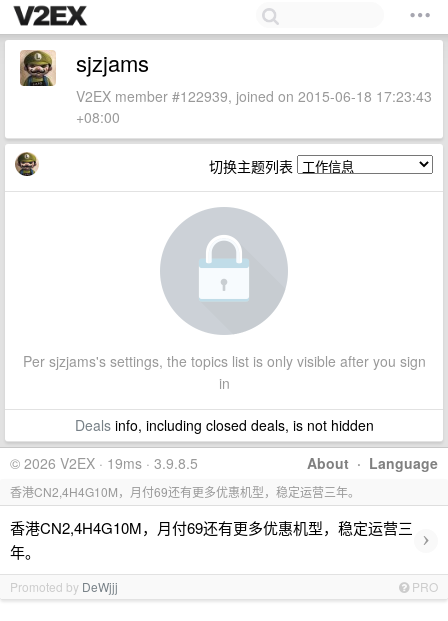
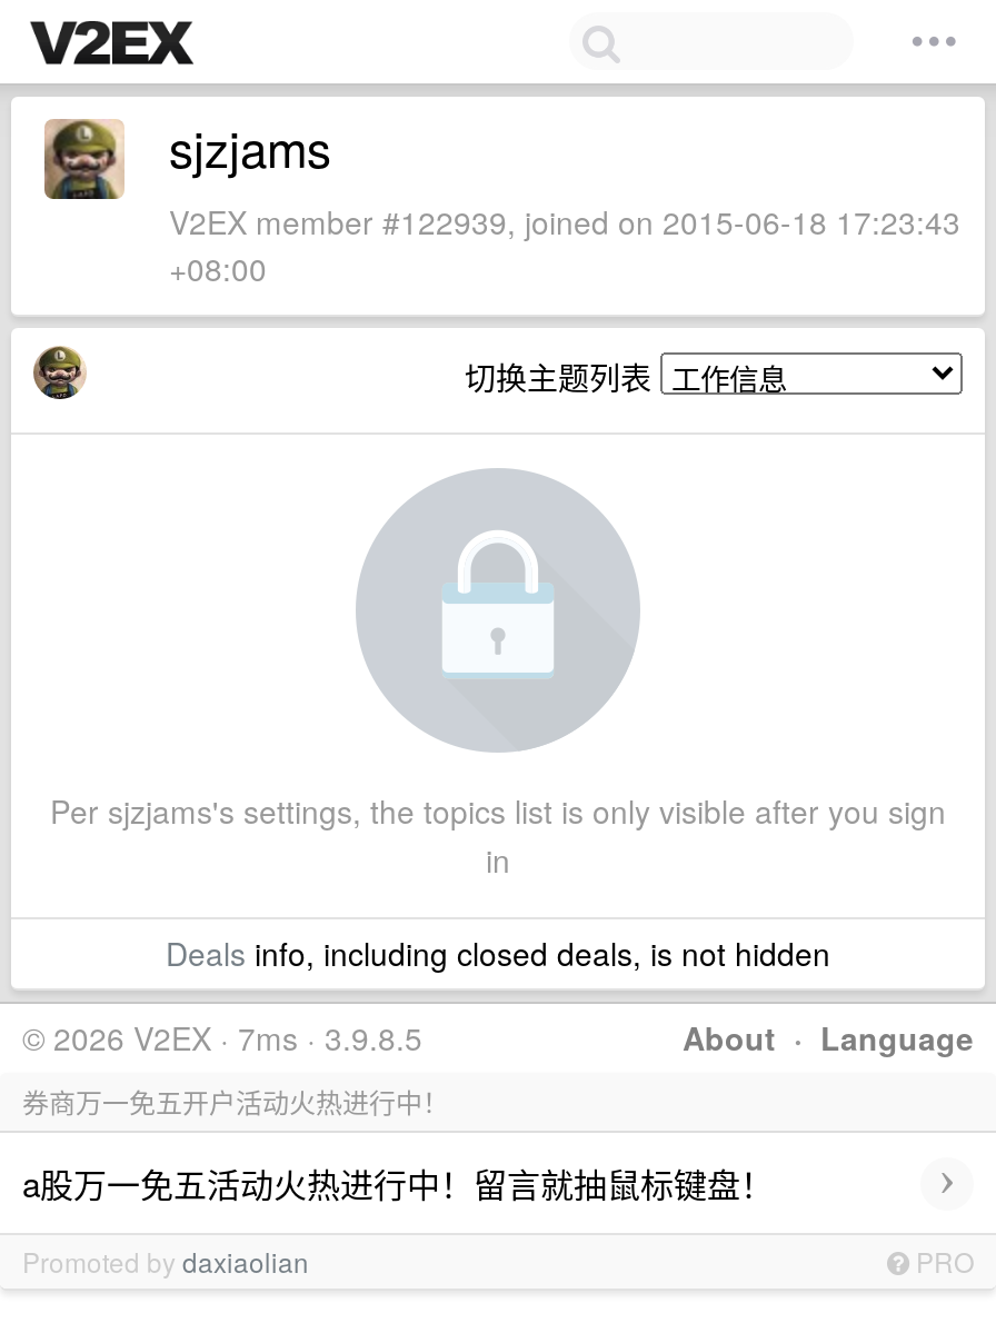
[10,453,198,473] © 2026 V2EX · 19ms · 3.9.8.5 -> [22,1015,422,1060] © 2026 V2EX · 7ms · 3.9.8.5
[10,483,360,500] 香港CN2,4H4G10M，月付69还有更多优惠机型，稳定运营三年。 -> [22,1082,449,1120] 券商万一免五开户活动火热进行中！
[10,517,413,562] 香港CN2,4H4G10M，月付69还有更多优惠机型，稳定运营三 | 年。 -> [22,1158,774,1205] a股万一免五活动火热进行中！留言就抽鼠标键盘！
[10,578,118,595] Promoted by DeWjjj -> [22,1242,309,1280] Promoted by daxiaolian

